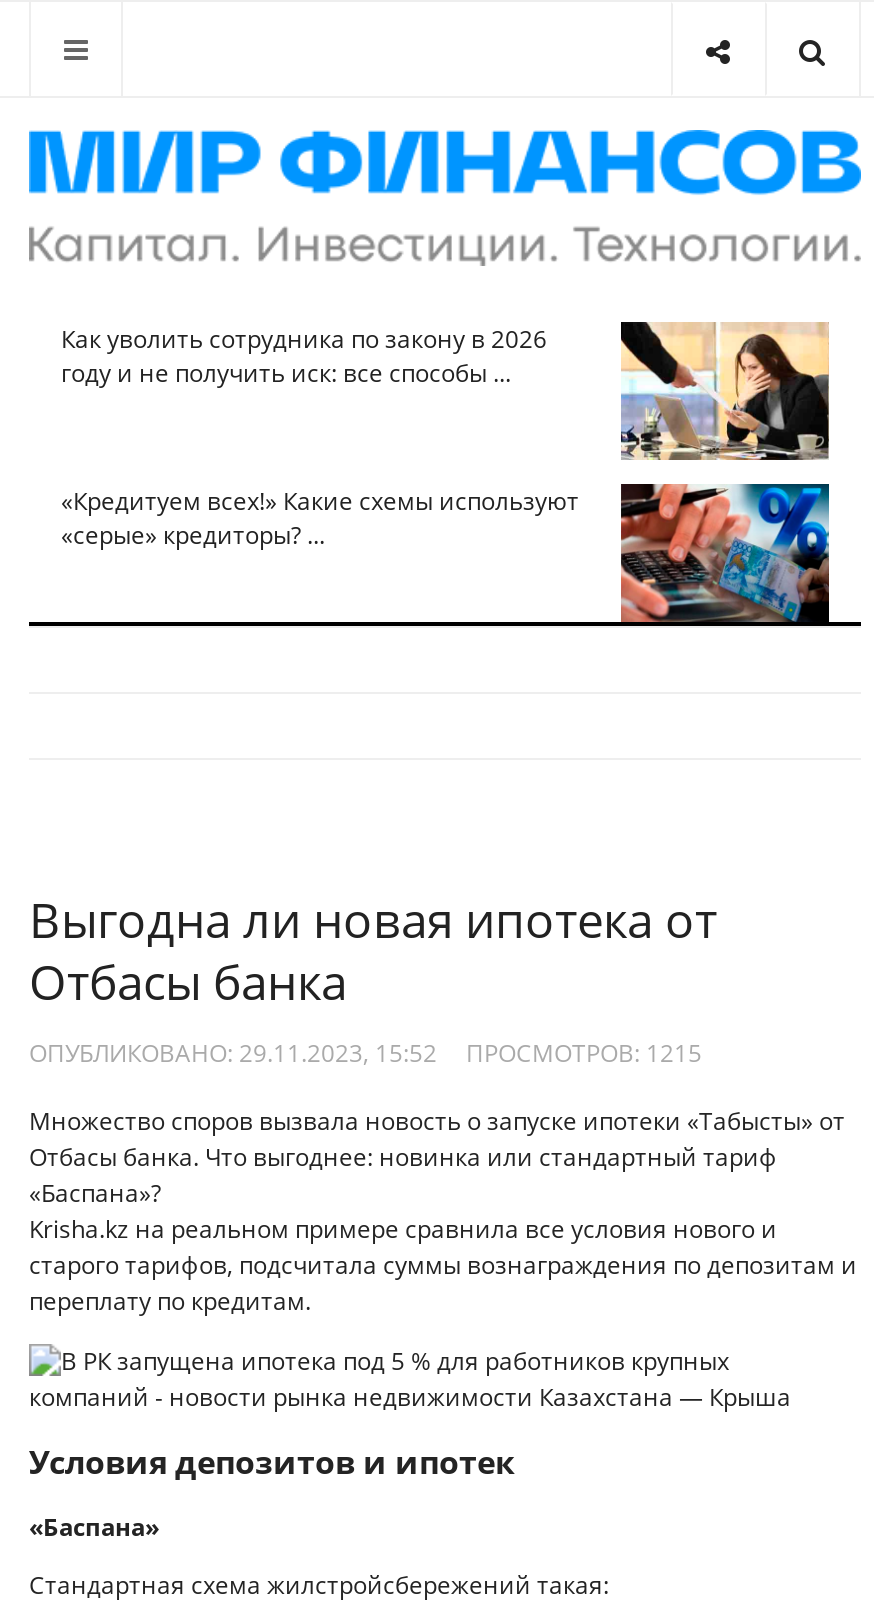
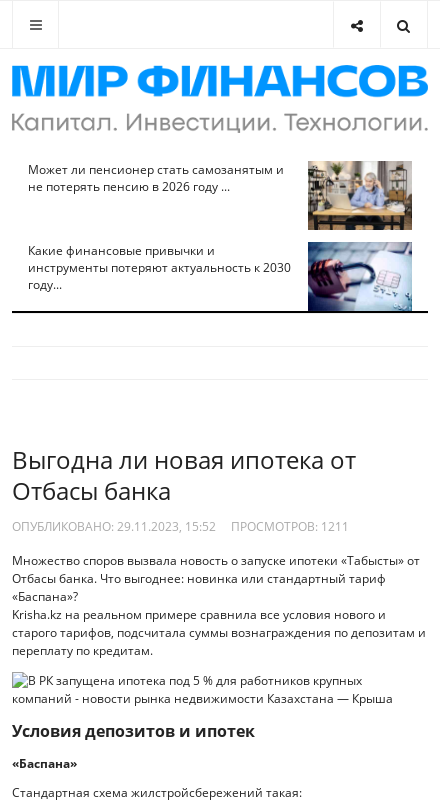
[61,322,547,390] Как уволить сотрудника по закону в 2026 | году и не получить иск: все способы ... -> [28,161,284,195] Может ли пенсионер стать самозанятым и | не потерять пенсию в 2026 году ...
[61,320,829,553] [image] | «Кредитуем всех!» Какие схемы используют | «серые» кредиторы? ... -> [28,160,412,293] [image] | Какие финансовые привычки и | инструменты потеряют актуальность к 2030 | году...
[619,482,831,624] [image] -> [307,241,413,312] [image]
[29,1036,702,1070] ОПУБЛИКОВАНО: 29.11.2023, 15:52 ПРОСМОТРОВ: 1215 -> [12,518,348,535] ОПУБЛИКОВАНО: 29.11.2023, 15:52 ПРОСМОТРОВ: 1211

